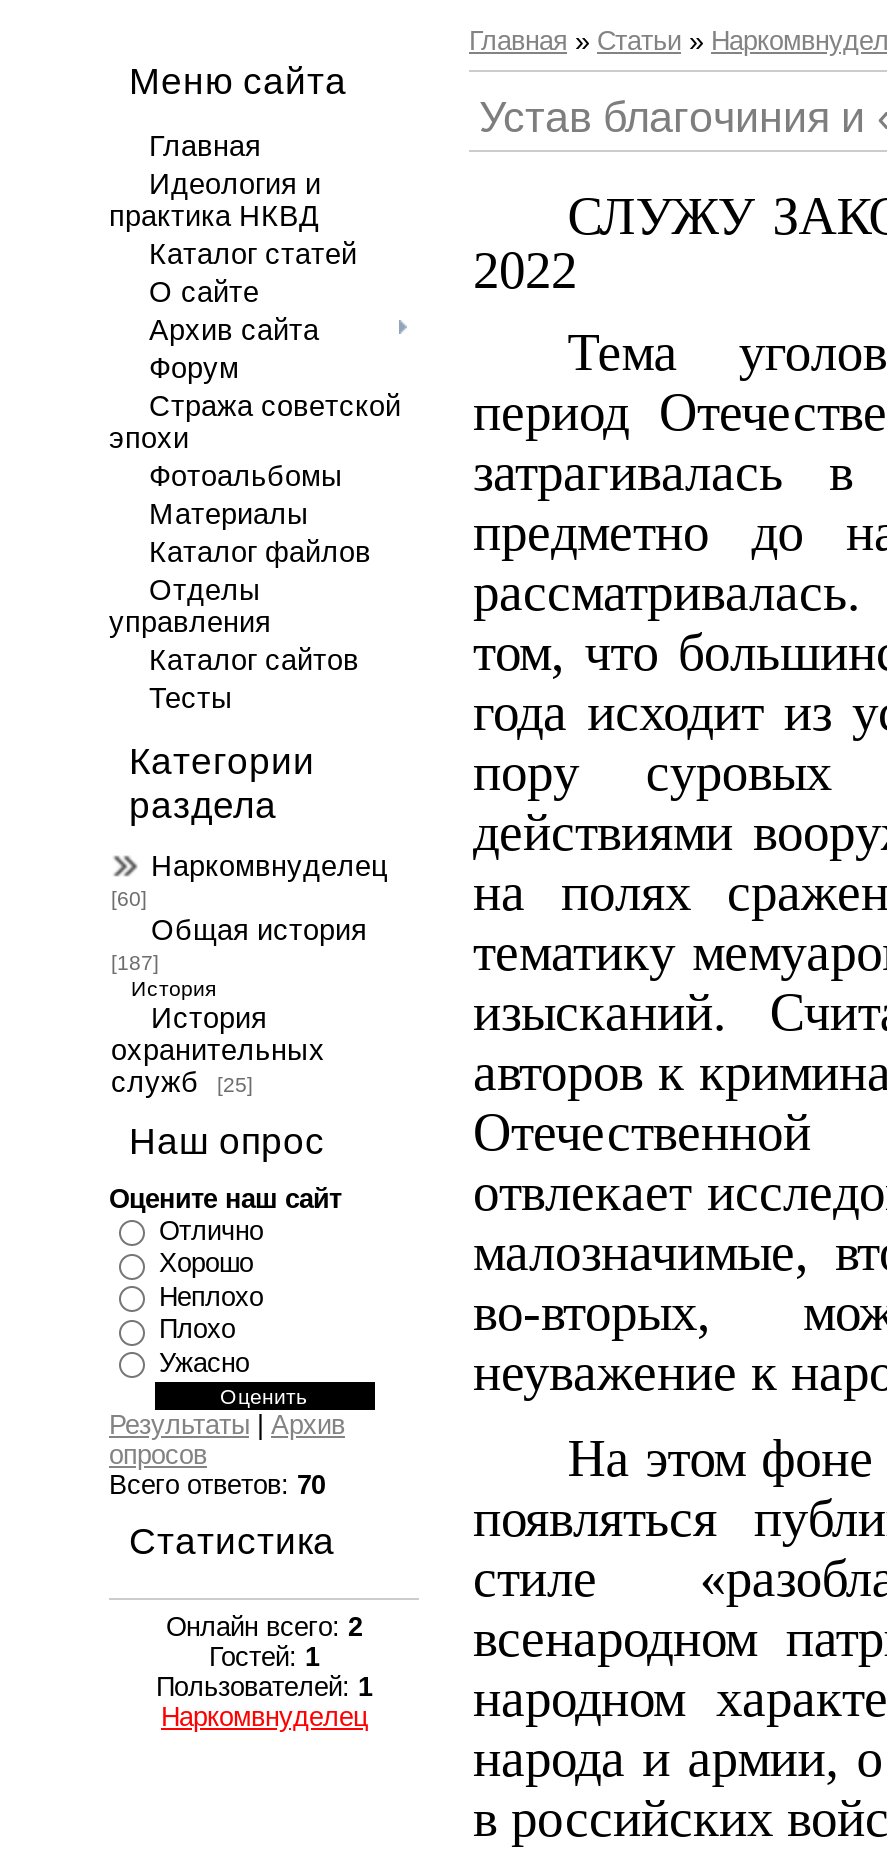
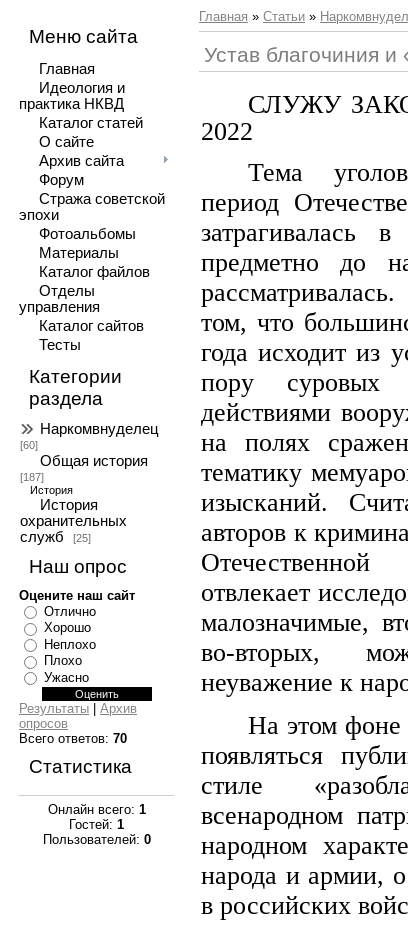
[166,1612,362,1642] Онлайн всего: 2 -> [47,802,145,817] Онлайн всего: 1
[156,1672,372,1732] Пользователей: 1 | Наркомвнуделец -> [42,832,150,847] Пользователей: 0

